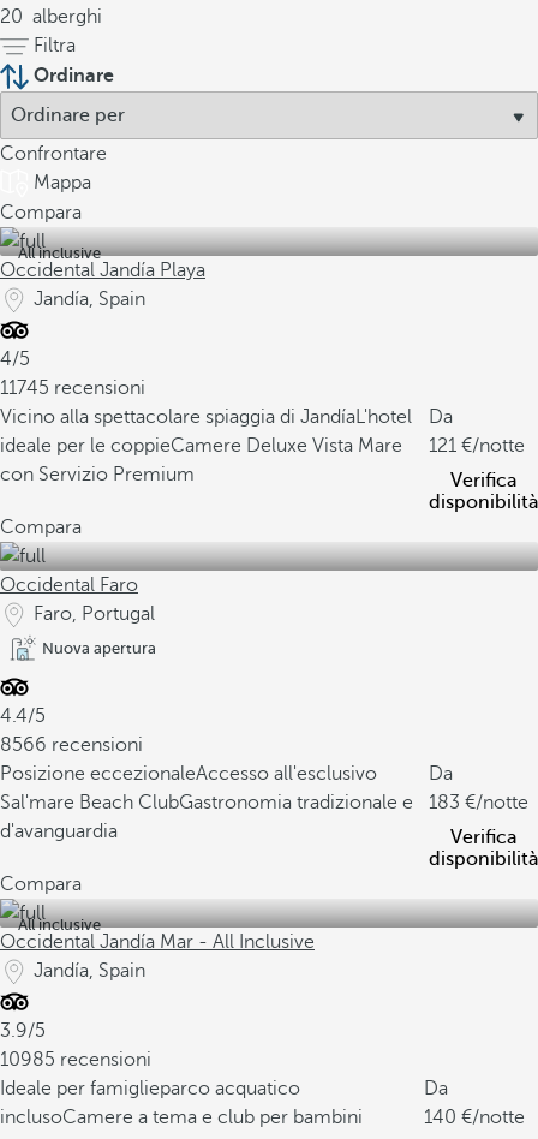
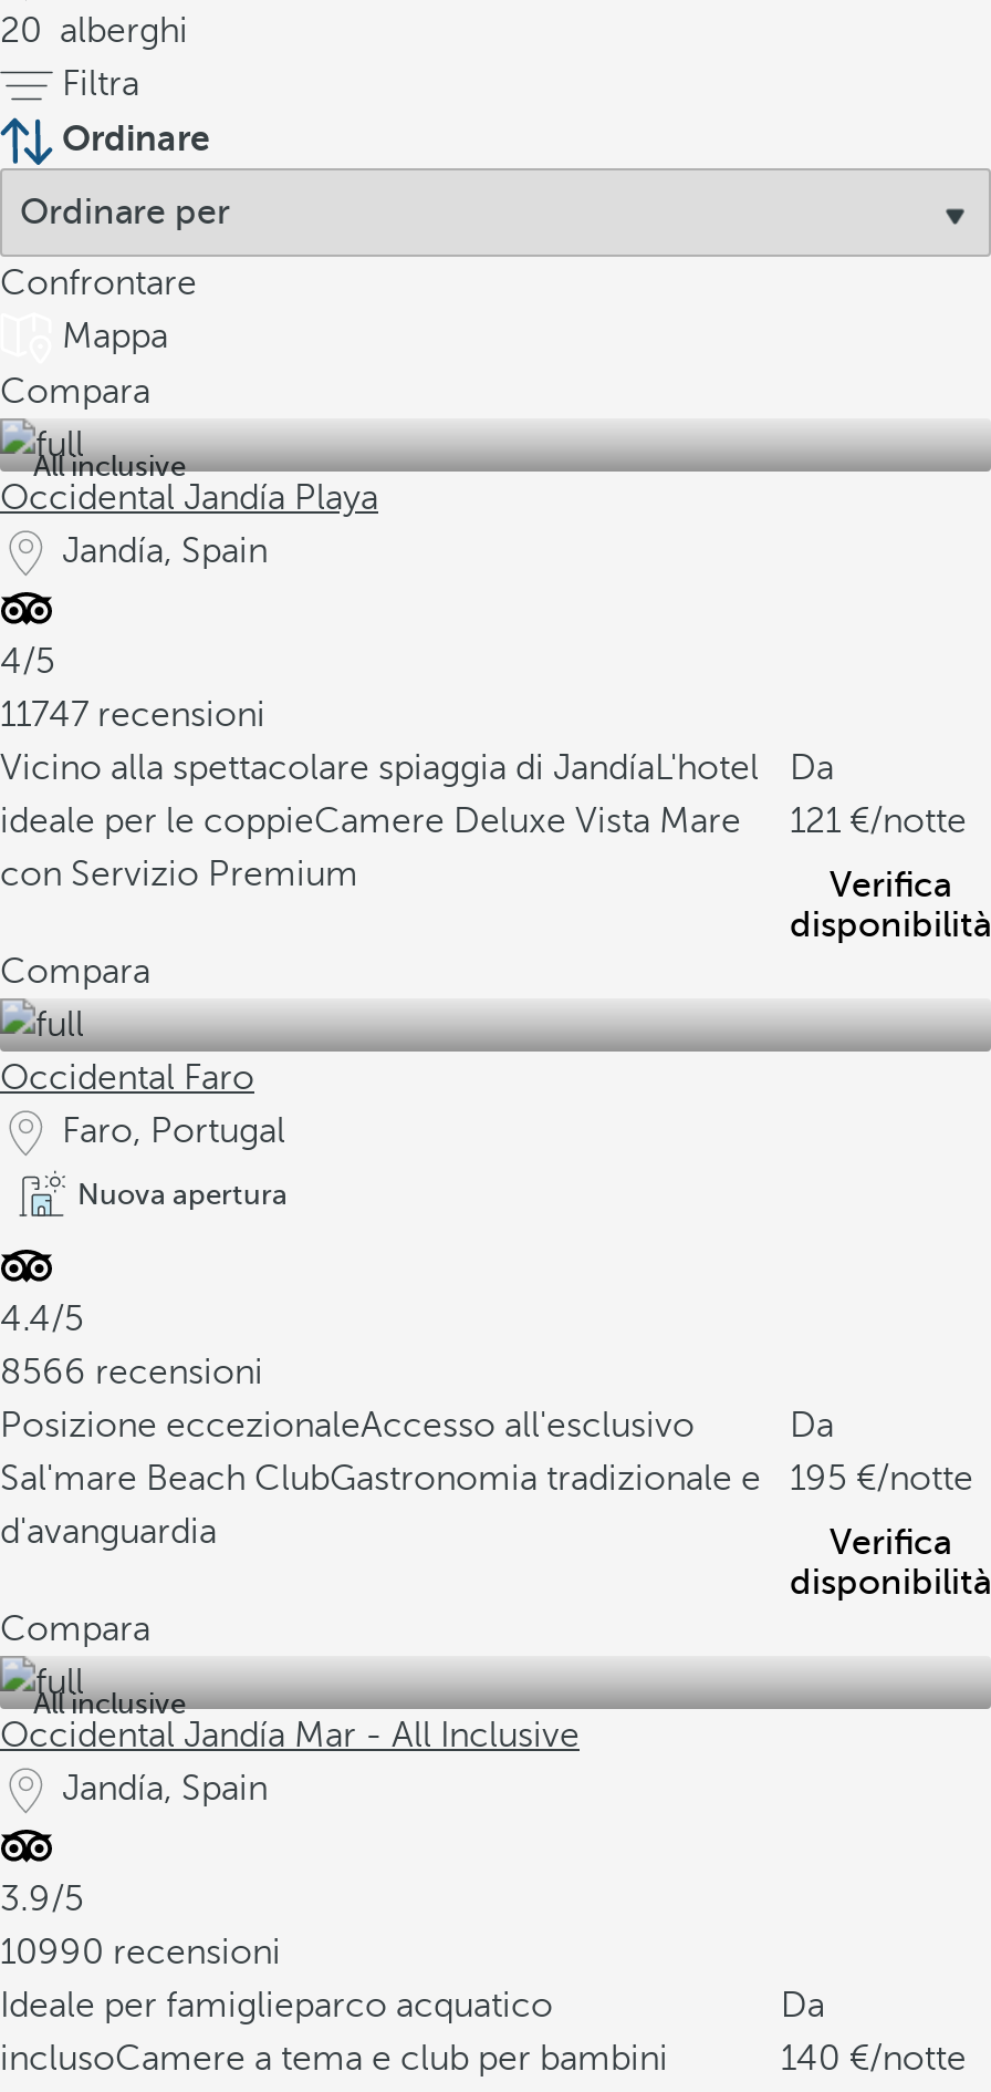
[0,377,145,399] 11745 recensioni -> [0,695,265,735] 11747 recensioni
[0,792,528,813] Sal'mare Beach ClubGastronomia tradizionale e 183 /notte -> [0,1459,973,1499] Sal'mare Beach ClubGastronomia tradizionale e 195 /notte
[0,1049,151,1071] 10985 recensioni -> [0,1933,281,1972] 10990 recensioni

